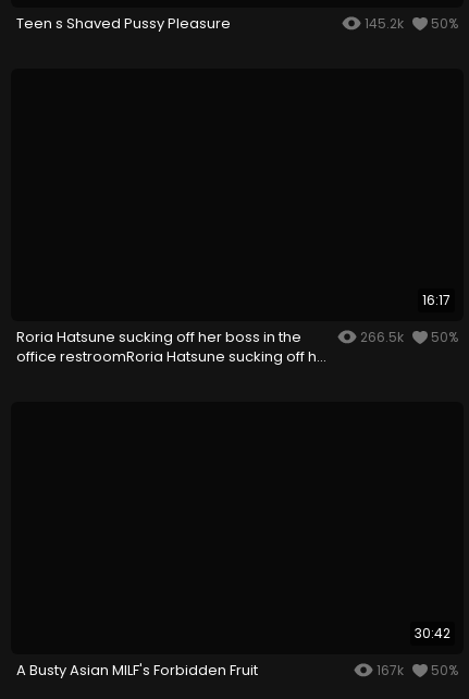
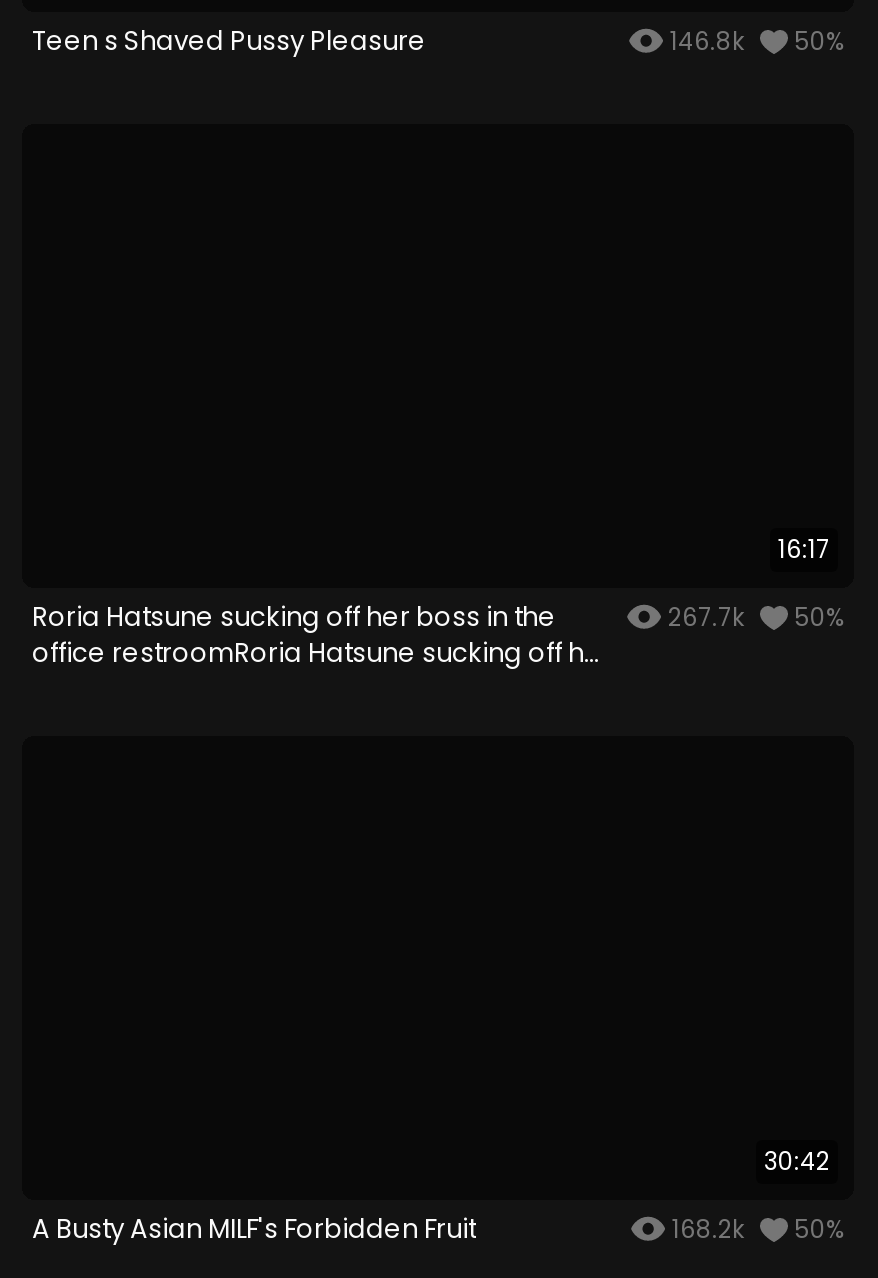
[361,14,458,33] 145.2k 50% -> [664,24,844,58] 146.8k 50%
[357,328,458,346] 266.5k 50% -> [662,600,844,634] 267.7k 50%
[373,661,458,679] 167k 50% -> [666,1212,844,1246] 168.2k 50%

